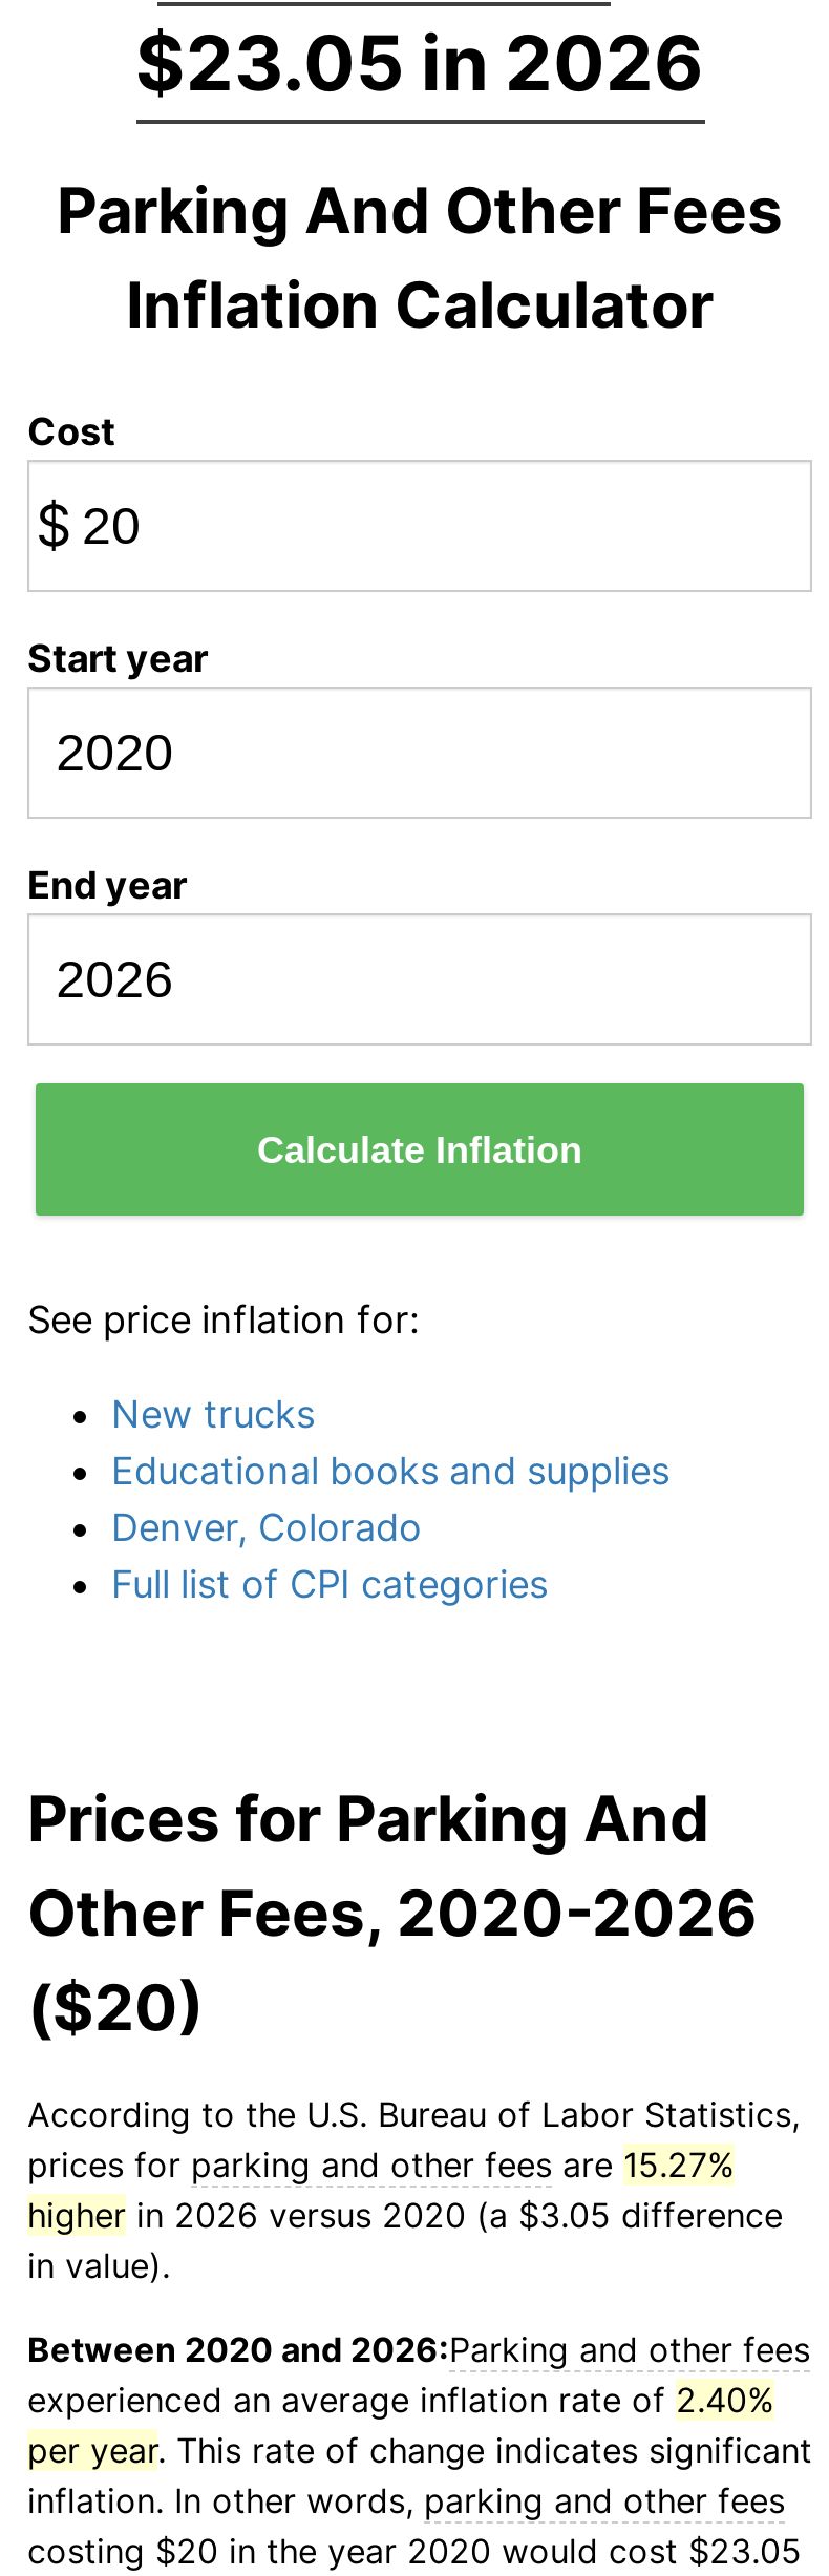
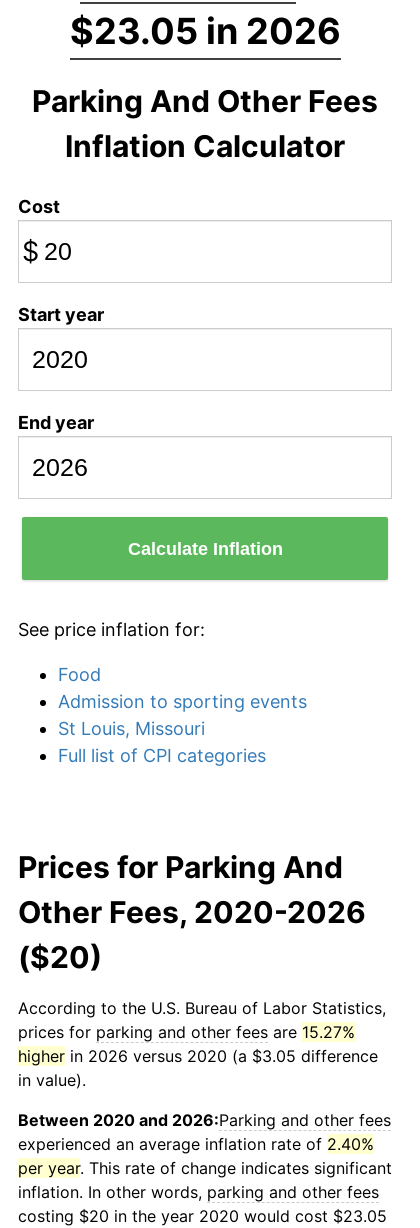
[111,1392,669,1549] New trucks | Educational books and supplies | Denver, Colorado -> [58,664,307,739] Food | Admission to sporting events | St Louis, Missouri

